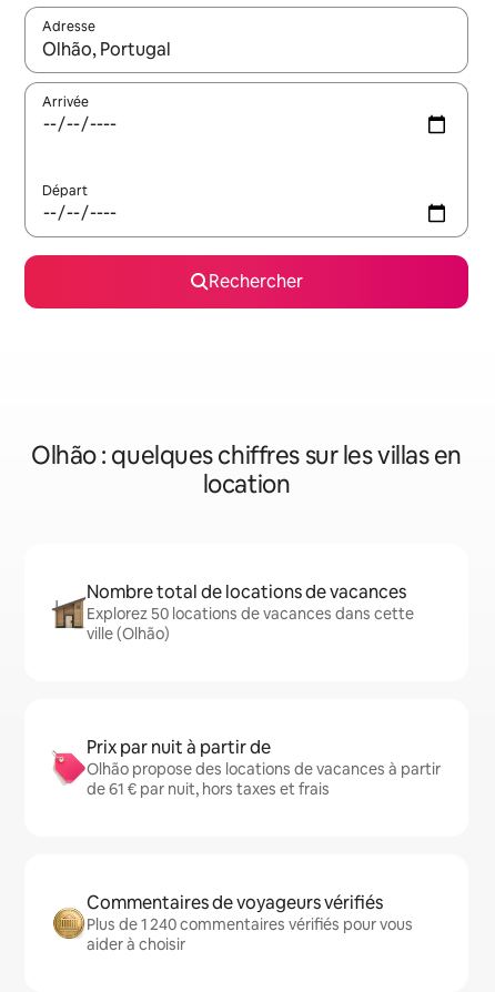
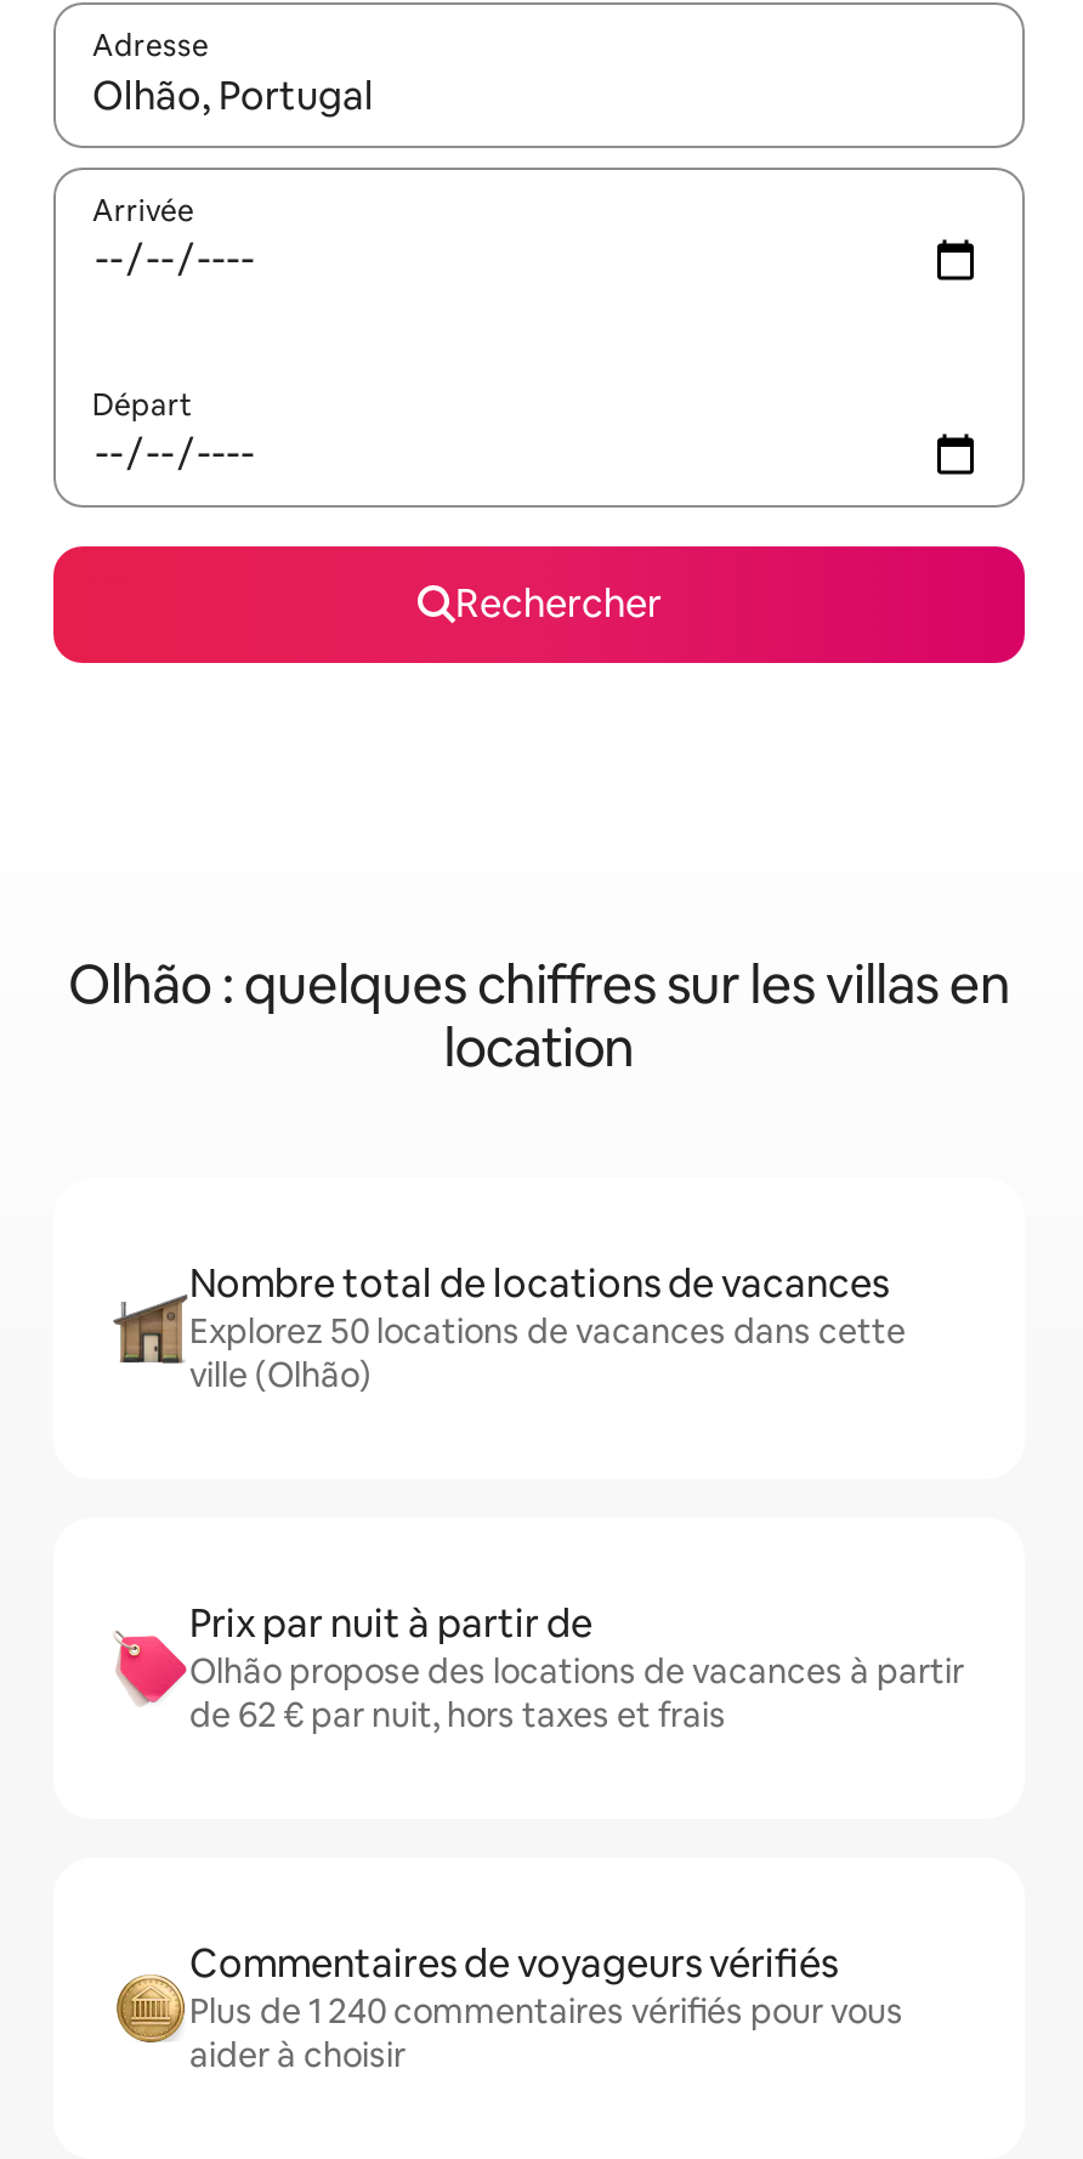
[87,779,330,799] de 61 € par nuit, hors taxes et frais -> [189,1693,726,1736] de 62 € par nuit, hors taxes et frais

